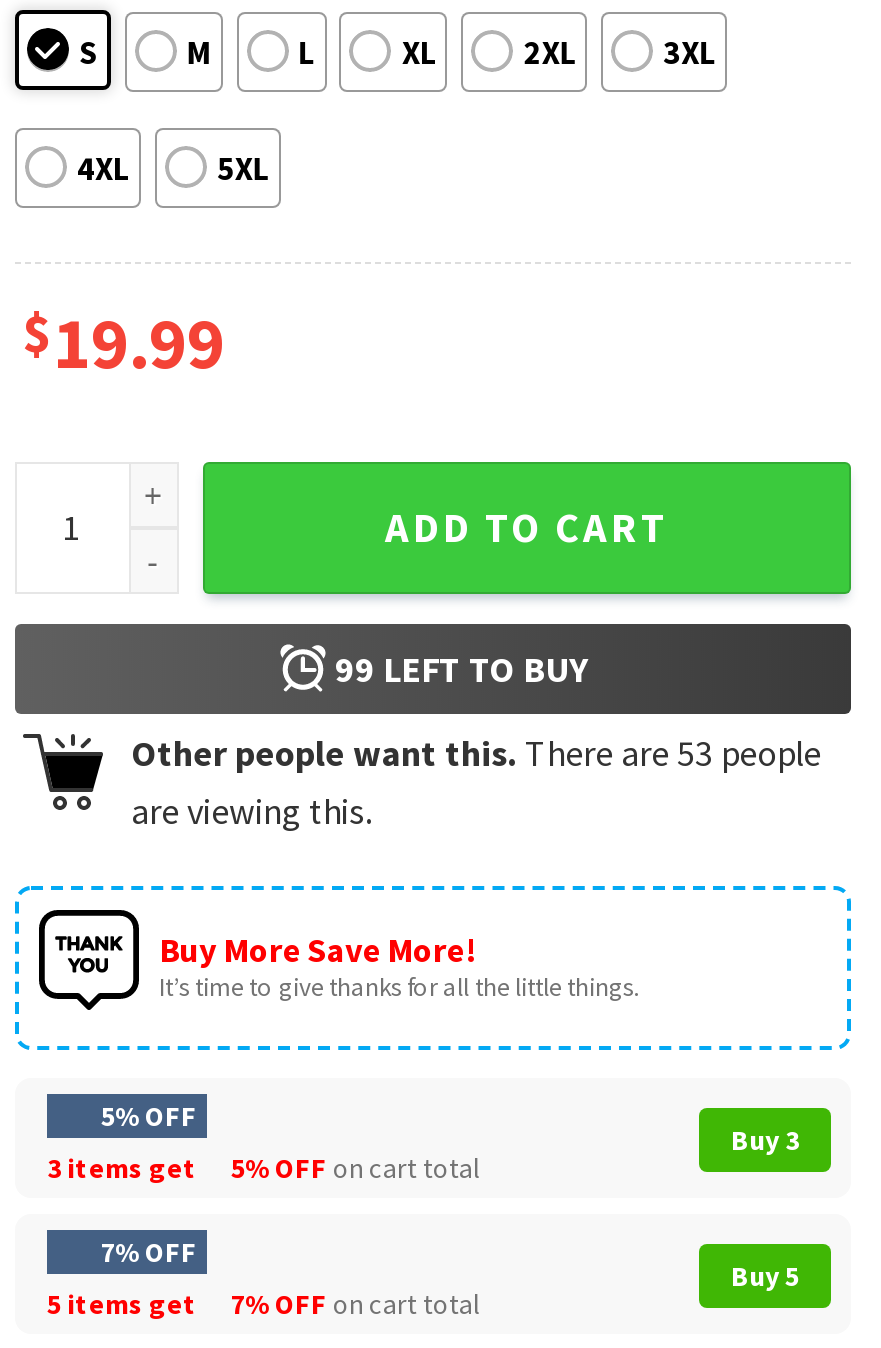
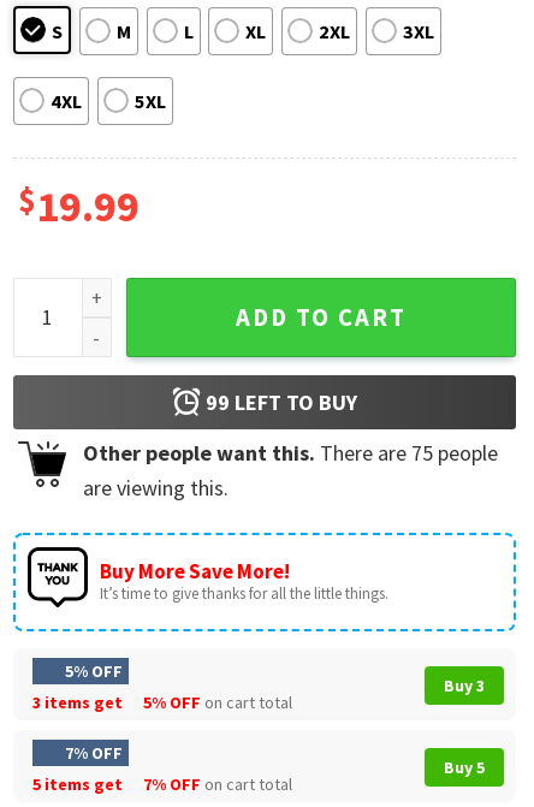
[131,729,821,775] Other people want this. There are 53 people -> [83,438,498,466] Other people want this. There are 75 people

